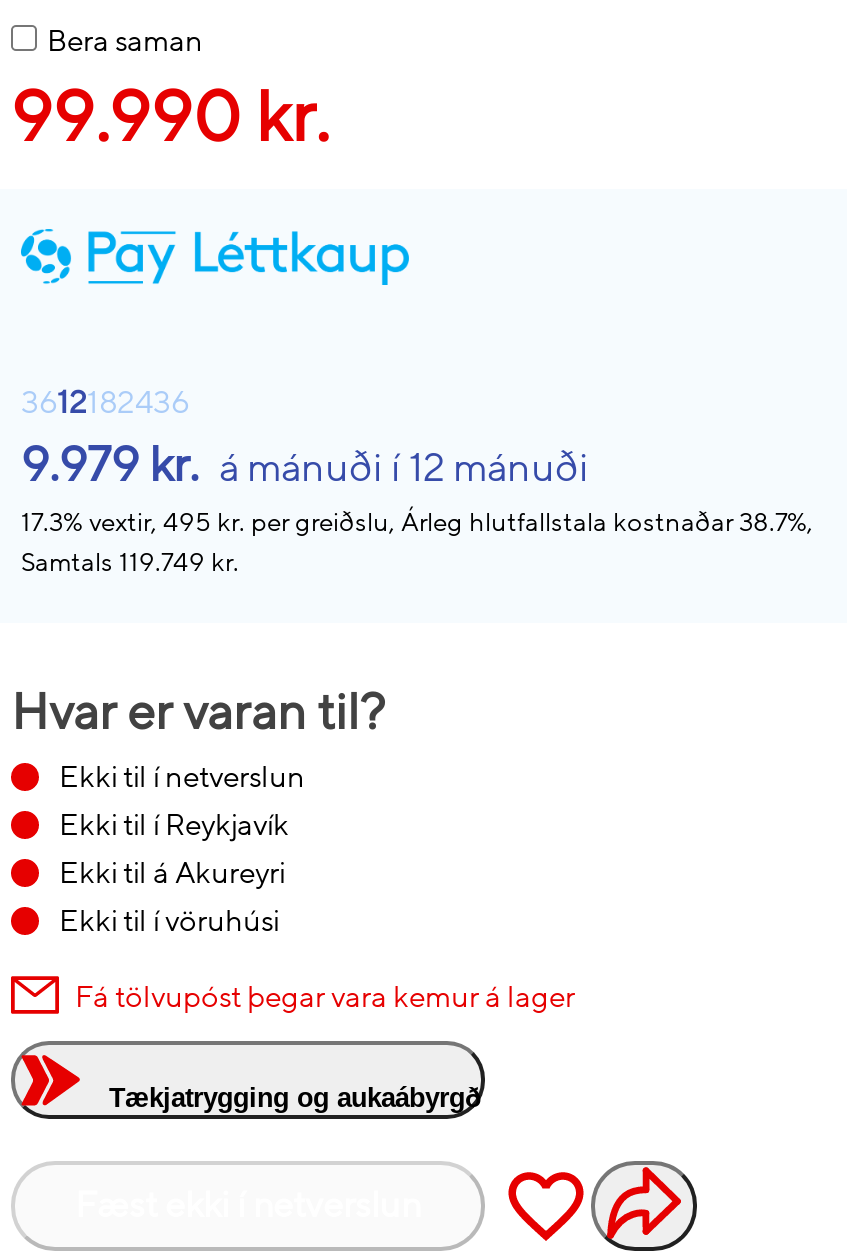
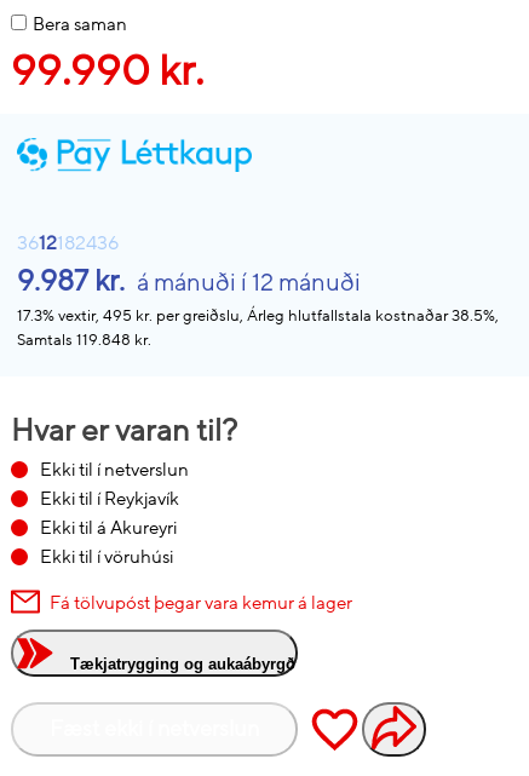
[21,435,589,497] 9.979 kr. á mánuði í 12 mánuði -> [17,263,361,300] 9.987 kr. á mánuði í 12 mánuði
[21,505,813,541] 17.3% vextir, 495 kr. per greiðslu, Árleg hlutfallstala kostnaðar 38.7%, -> [17,305,499,327] 17.3% vextir, 495 kr. per greiðslu, Árleg hlutfallstala kostnaðar 38.5%,
[21,545,239,581] Samtals 119.749 kr. -> [17,329,151,351] Samtals 119.848 kr.

